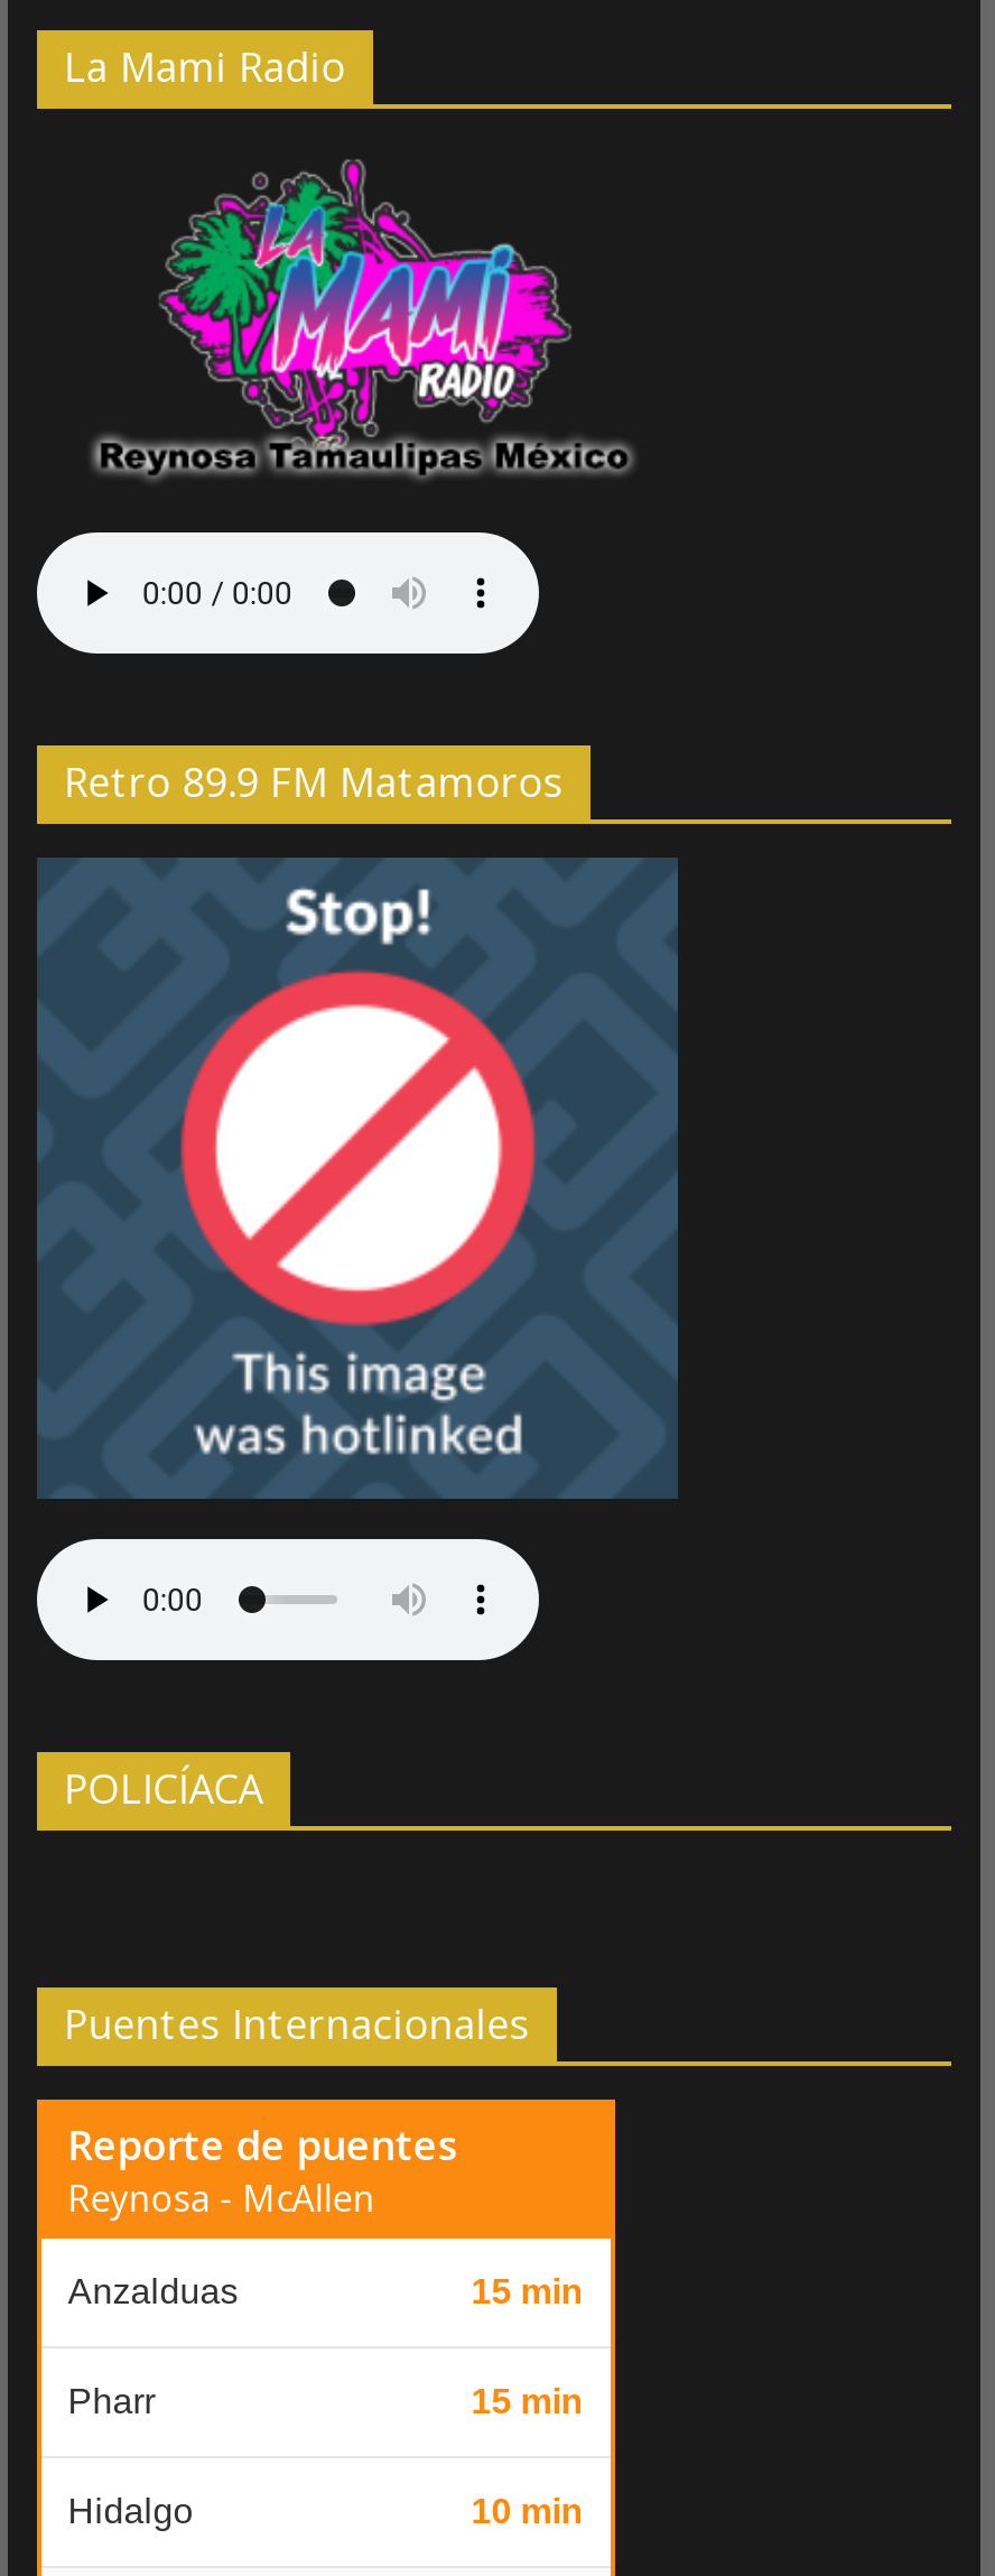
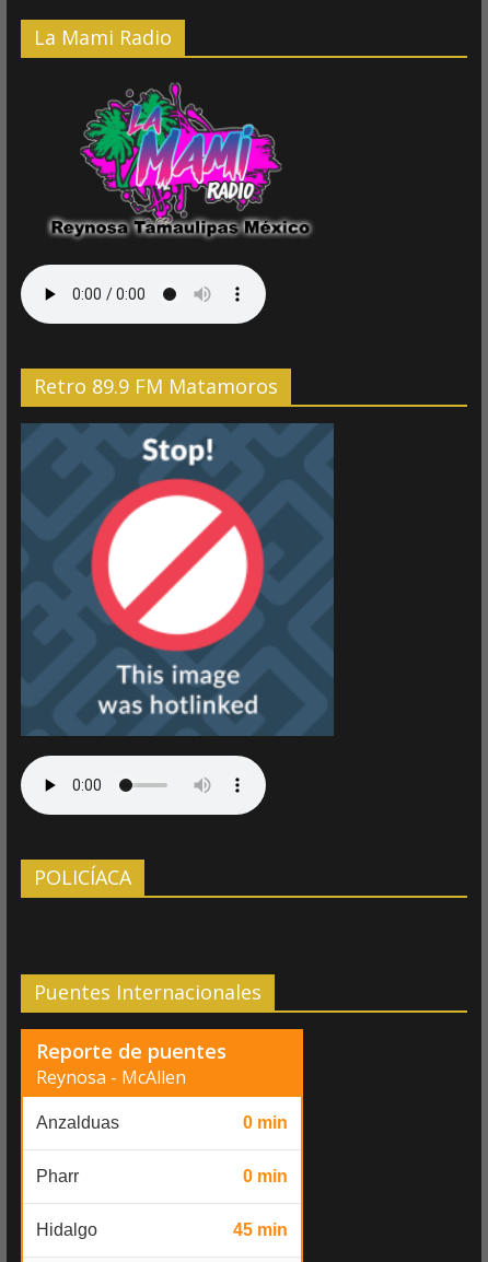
[471,2272,583,2310] 15 min -> [243,1113,288,1132] 0 min
[471,2382,583,2420] 15 min -> [243,1167,288,1185] 0 min
[471,2492,583,2530] 10 min -> [233,1220,288,1239] 45 min

